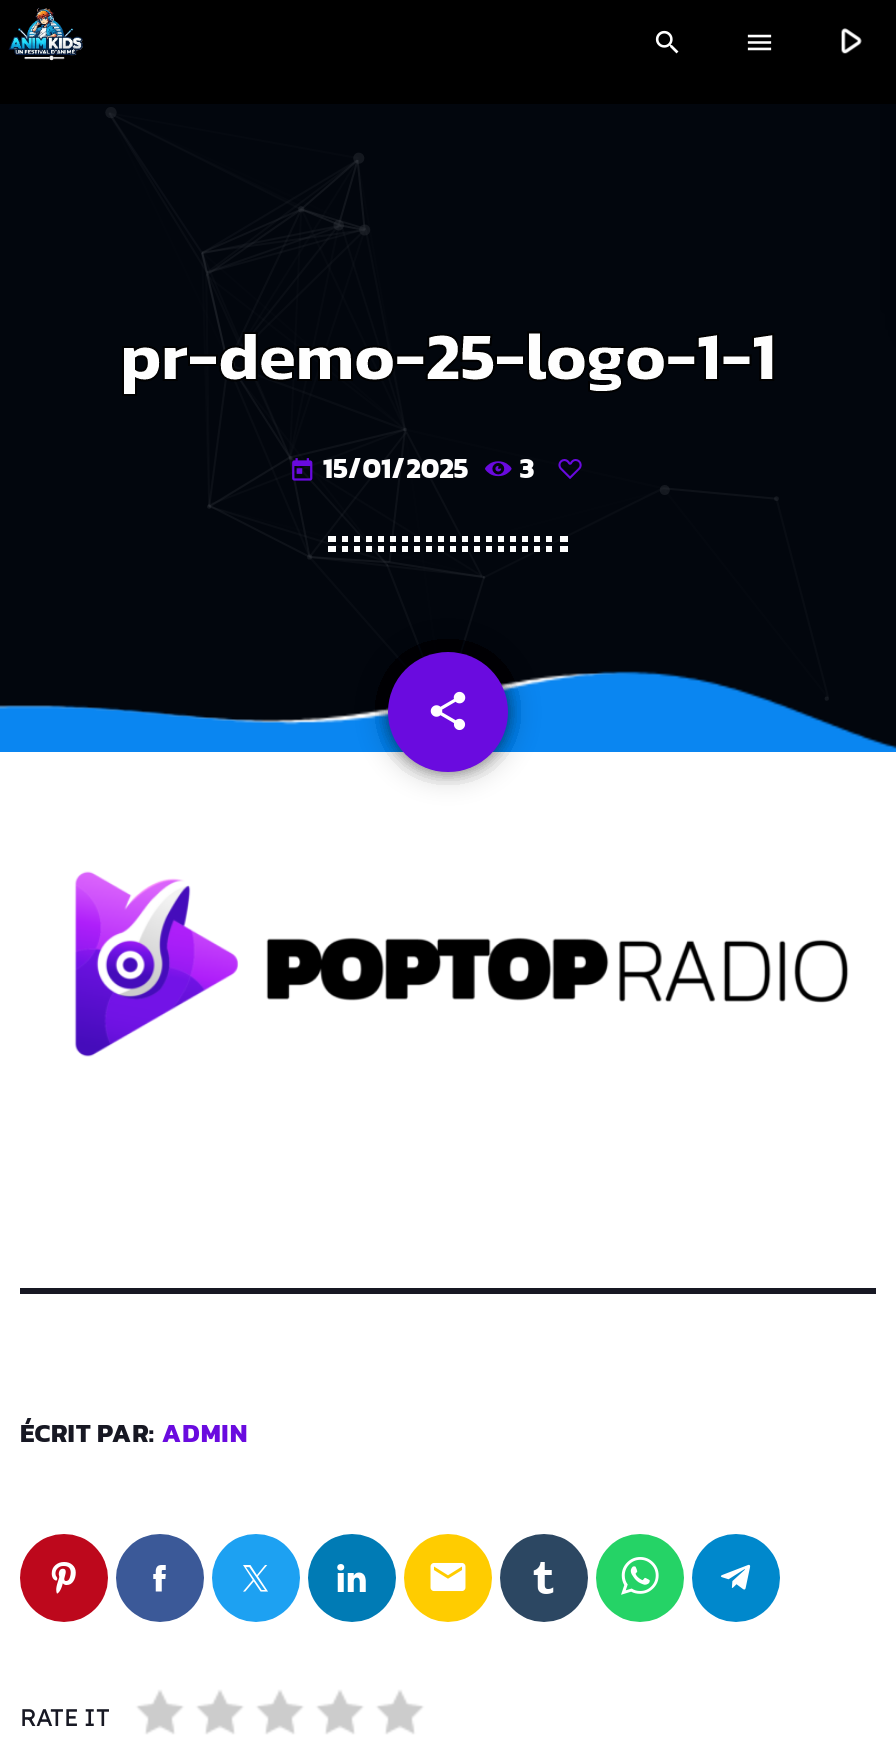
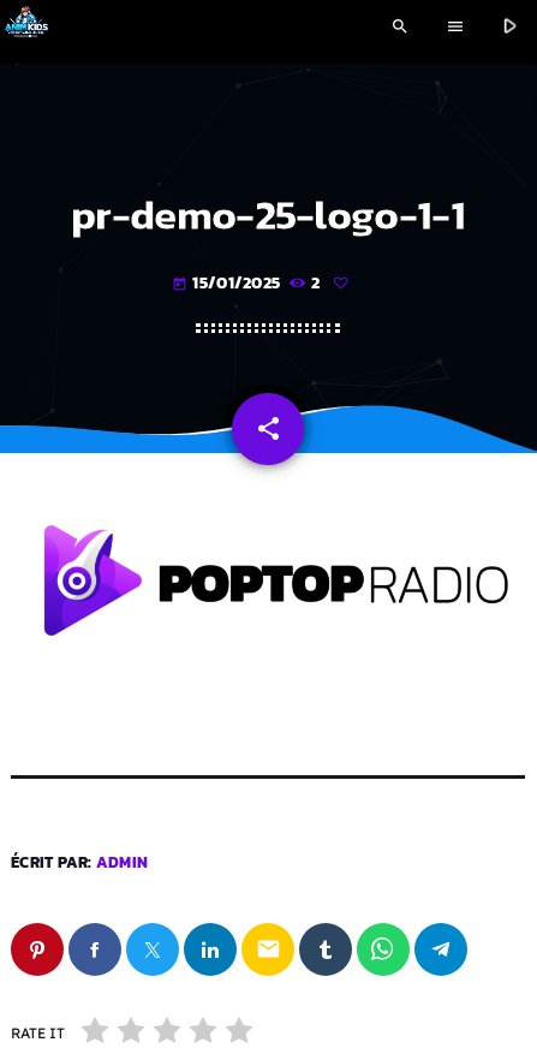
[520,448,541,490] 3 -> [311,270,324,296] 2

